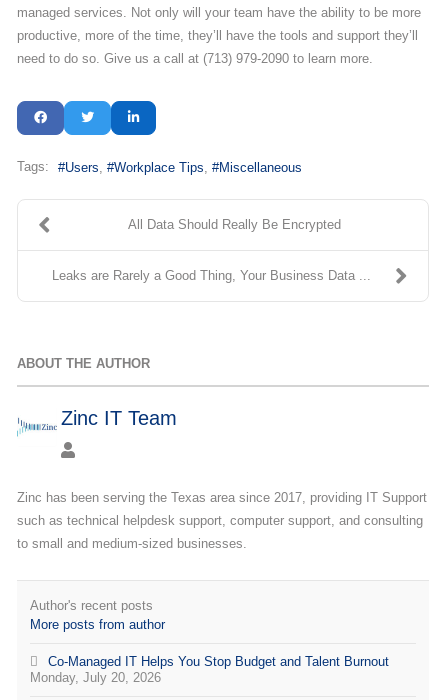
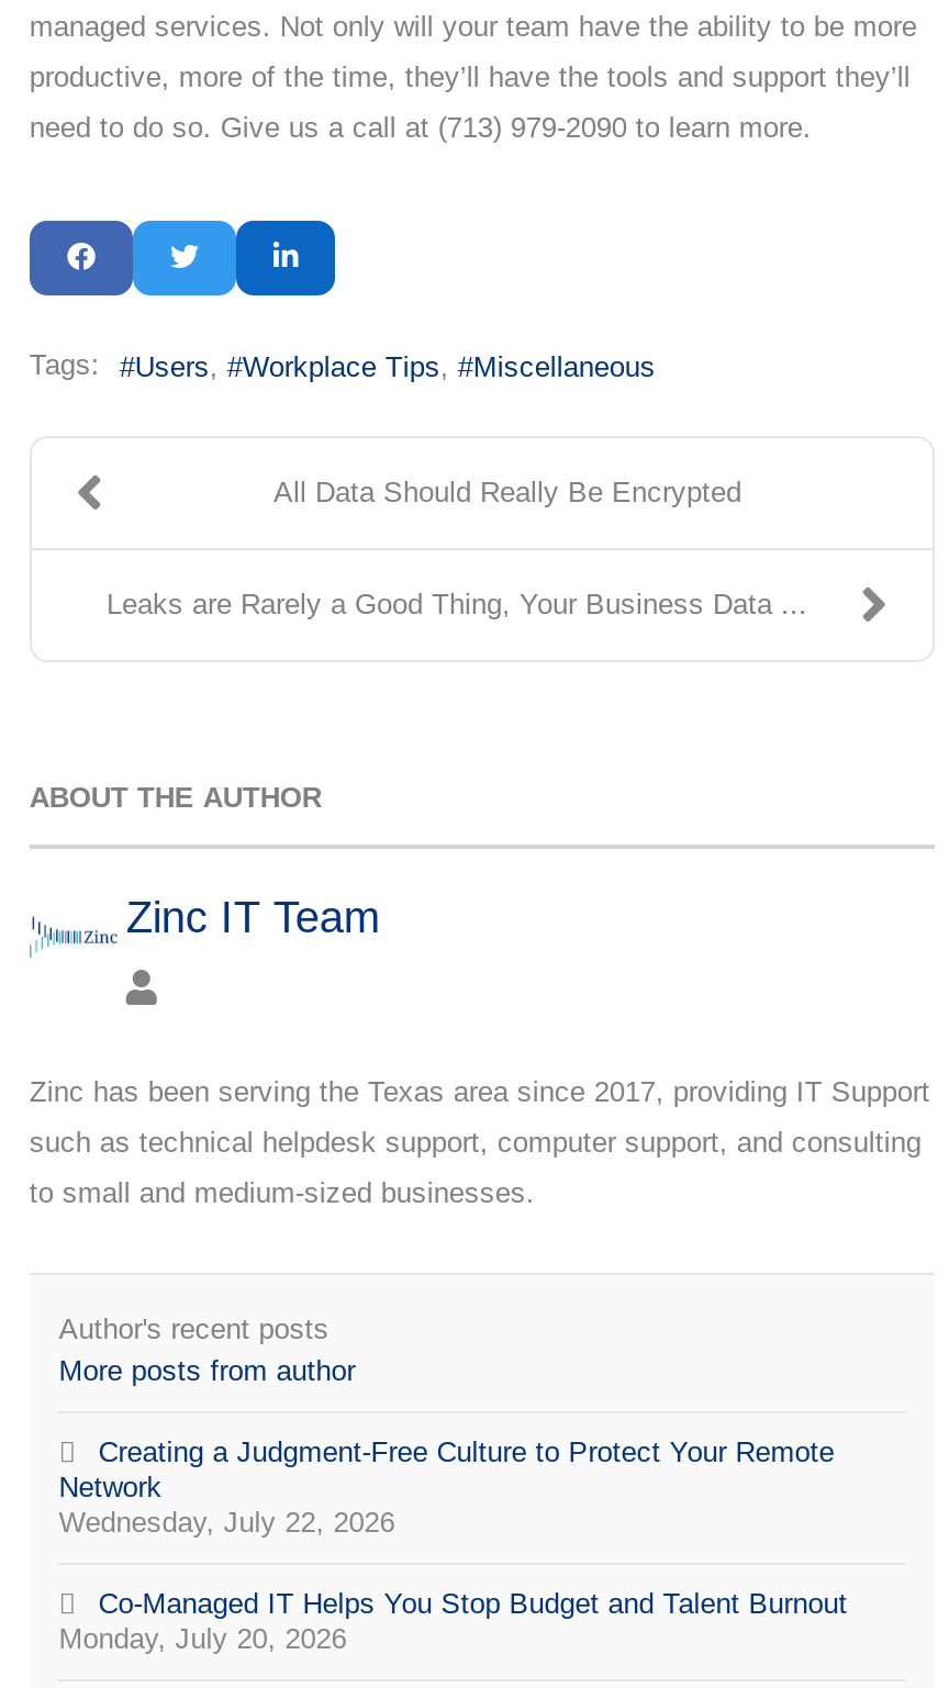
none -> [59,1506,395,1539] Wednesday, July 22, 2026
none -> [59,1436,834,1504] Creating a Judgment-Free Culture to Protect Your Remote | Network

